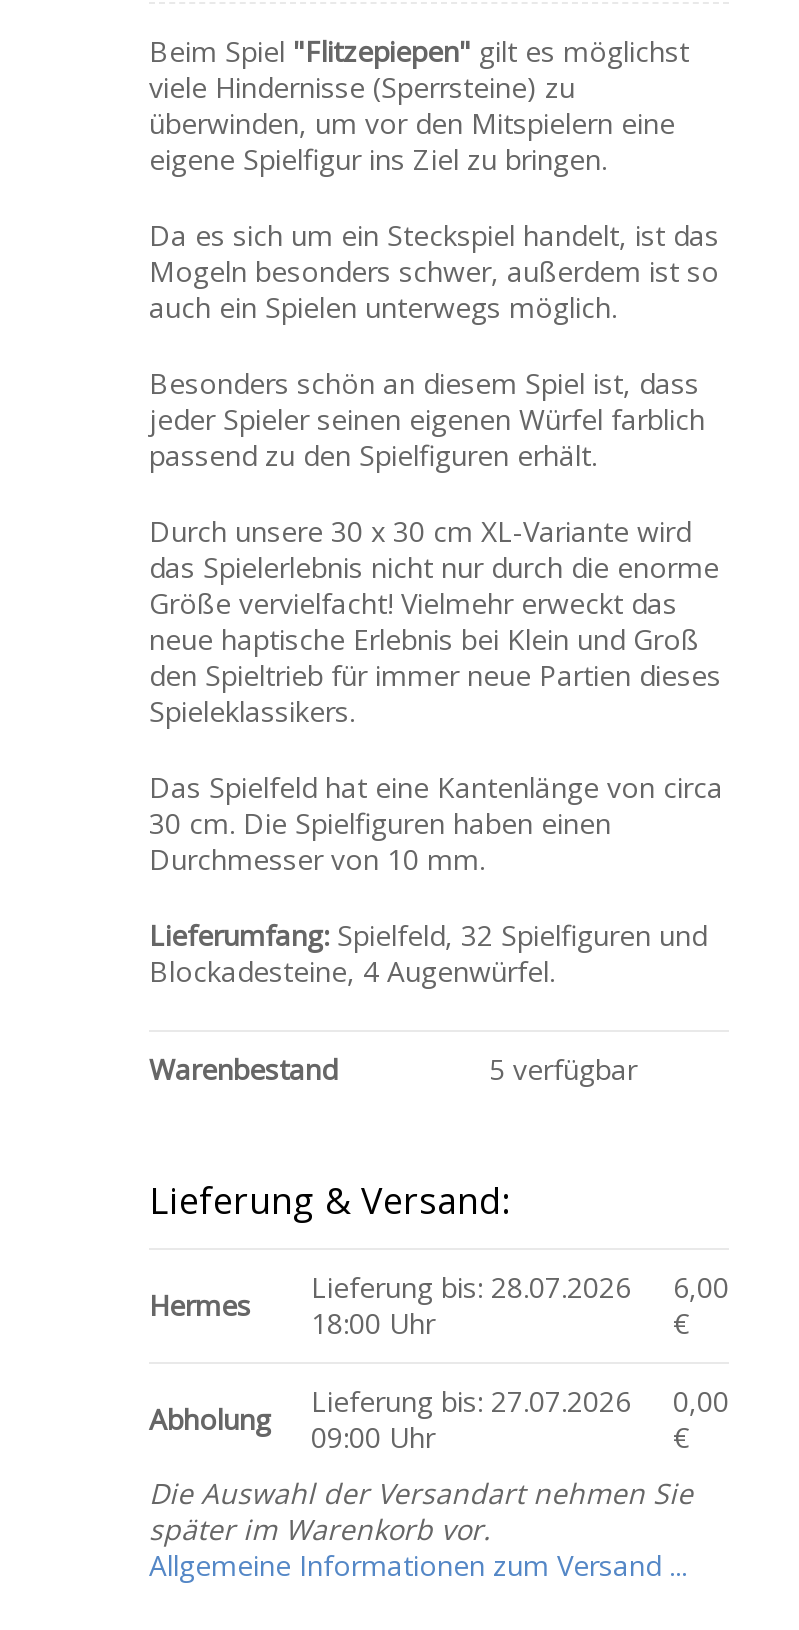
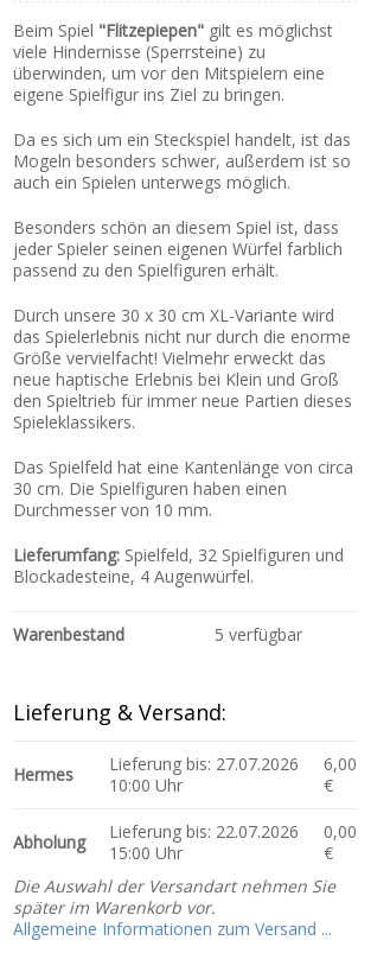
[311,1268,631,1306] Lieferung bis: 28.07.2026 -> none
[311,1304,435,1342] 18:00 Uhr -> [109,774,183,797] 10:00 Uhr
moved [311,1382,631,1420] -> [109,753,299,775]: Lieferung bis: 27.07.2026
none -> [109,820,299,843] Lieferung bis: 22.07.2026
[311,1418,435,1456] 09:00 Uhr -> [109,842,183,864] 15:00 Uhr

